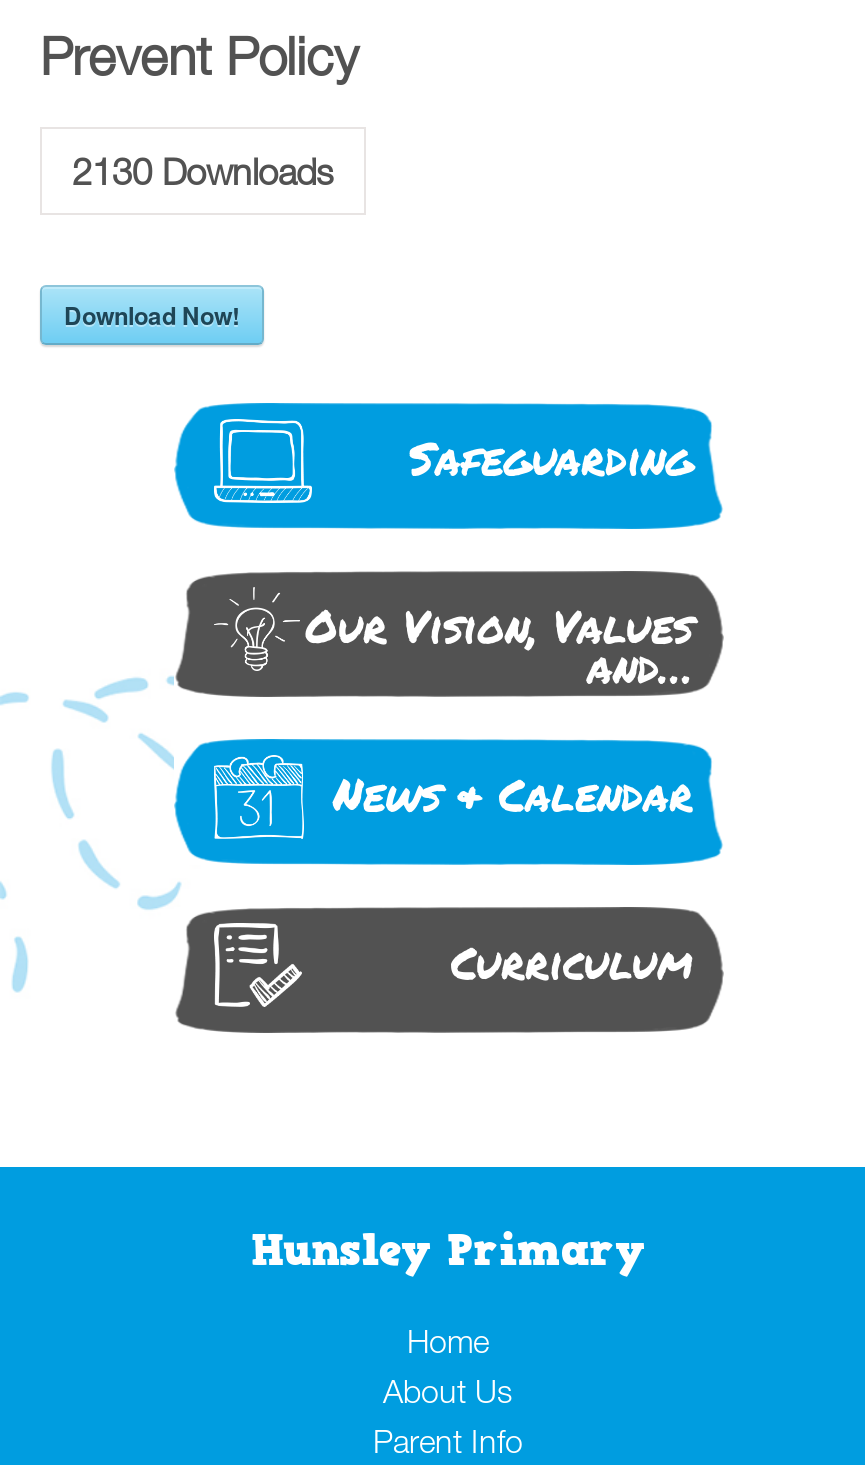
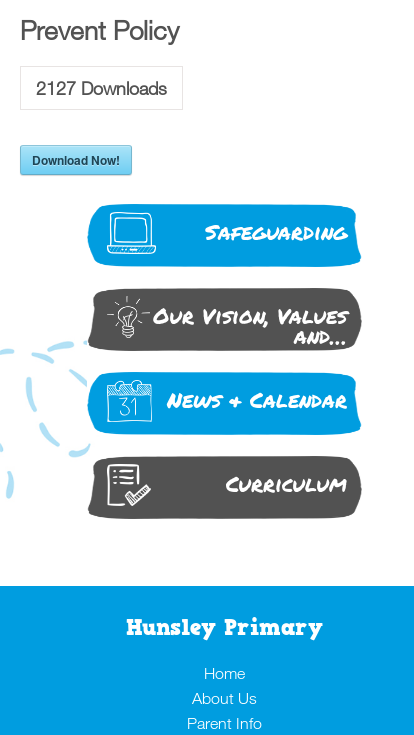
[72,148,334,192] 2130 Downloads -> [36,76,167,98] 2127 Downloads

